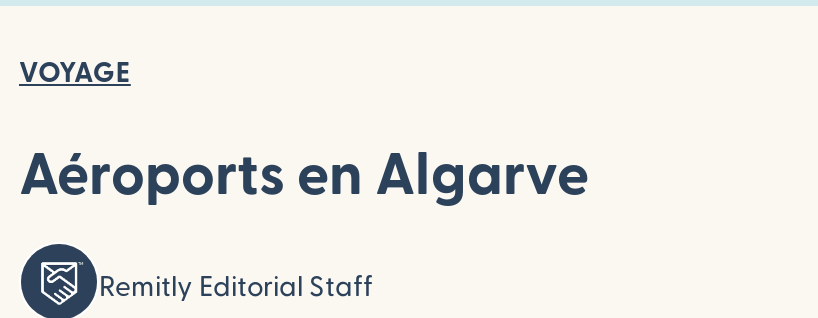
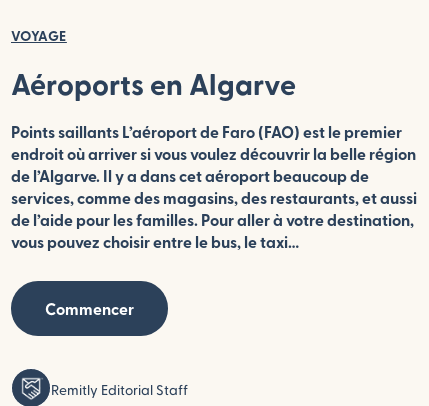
none -> [11,122,417,251] Points saillants L’aéroport de Faro (FAO) est le premier | endroit où arriver si vous voulez découvrir la belle région | de l’Algarve. Il y a dans cet aéroport beaucoup de | services, comme des magasins, des restaurants, et aussi | de l’aide pour les familles. Pour aller à votre destination, | vous pouvez choisir entre le bus, le taxi…
none -> [45,299,134,318] Commencer

